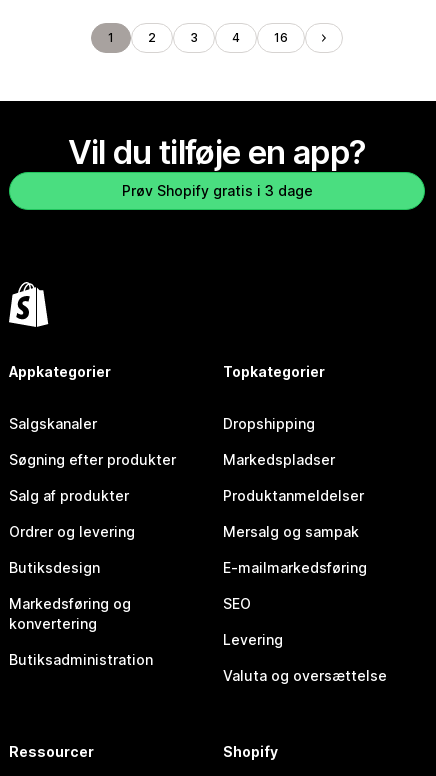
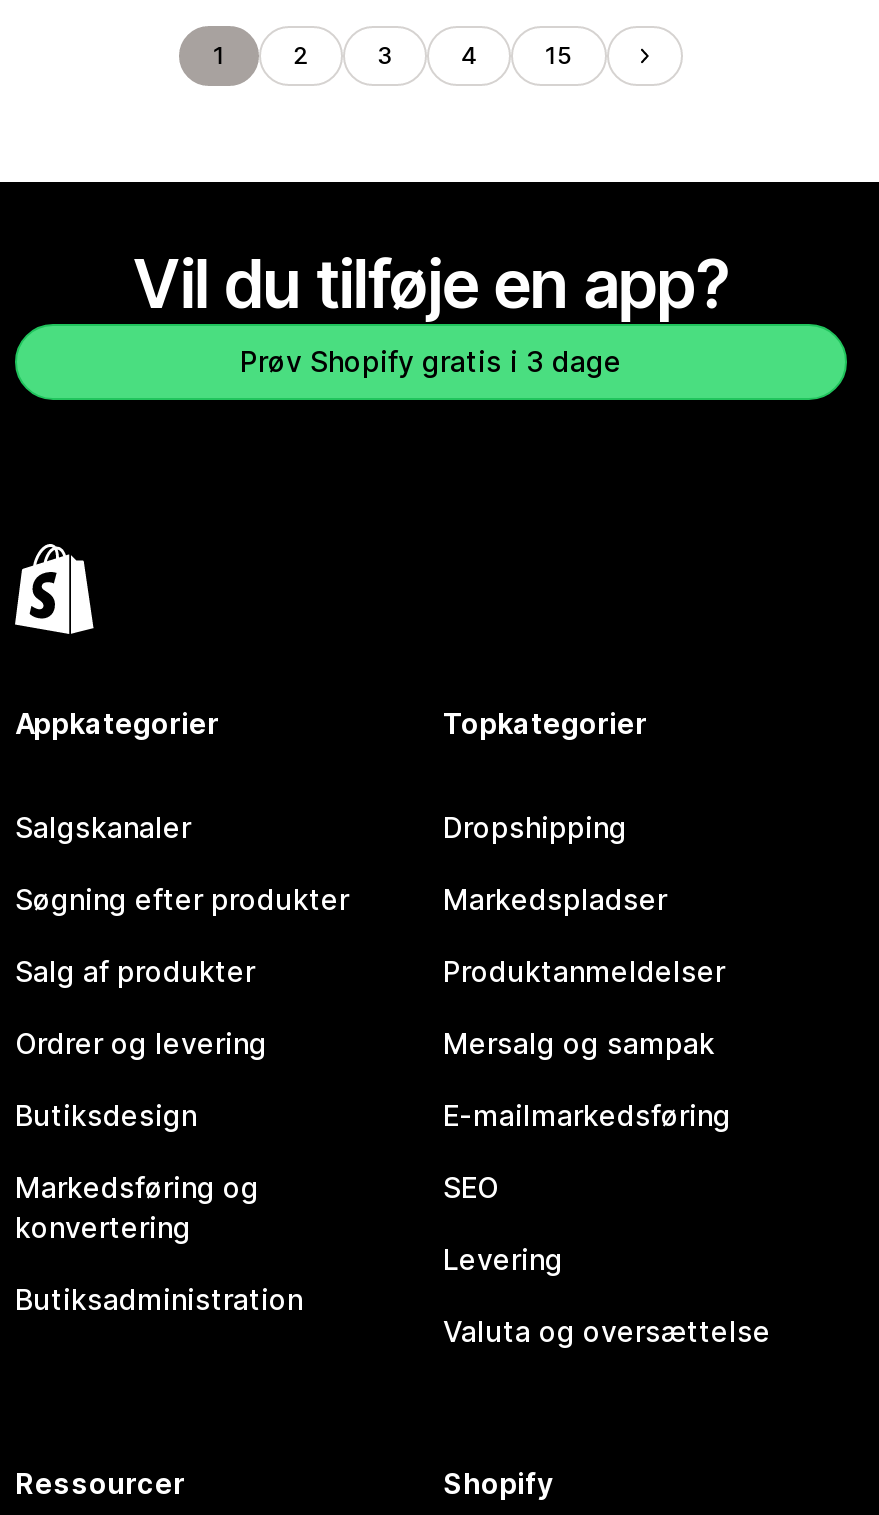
[274,30,288,45] 16 -> [545,40,573,70] 15

